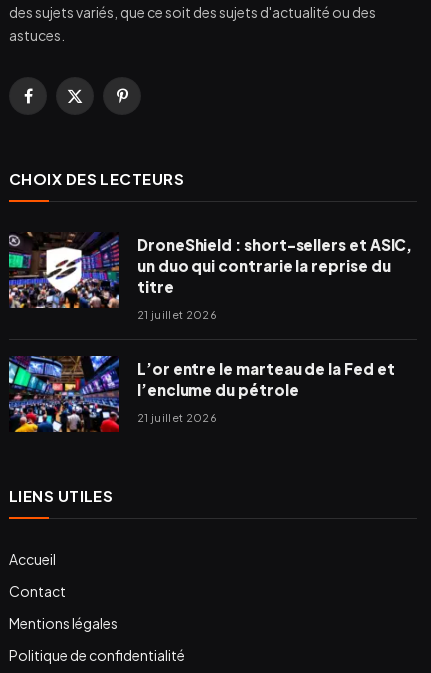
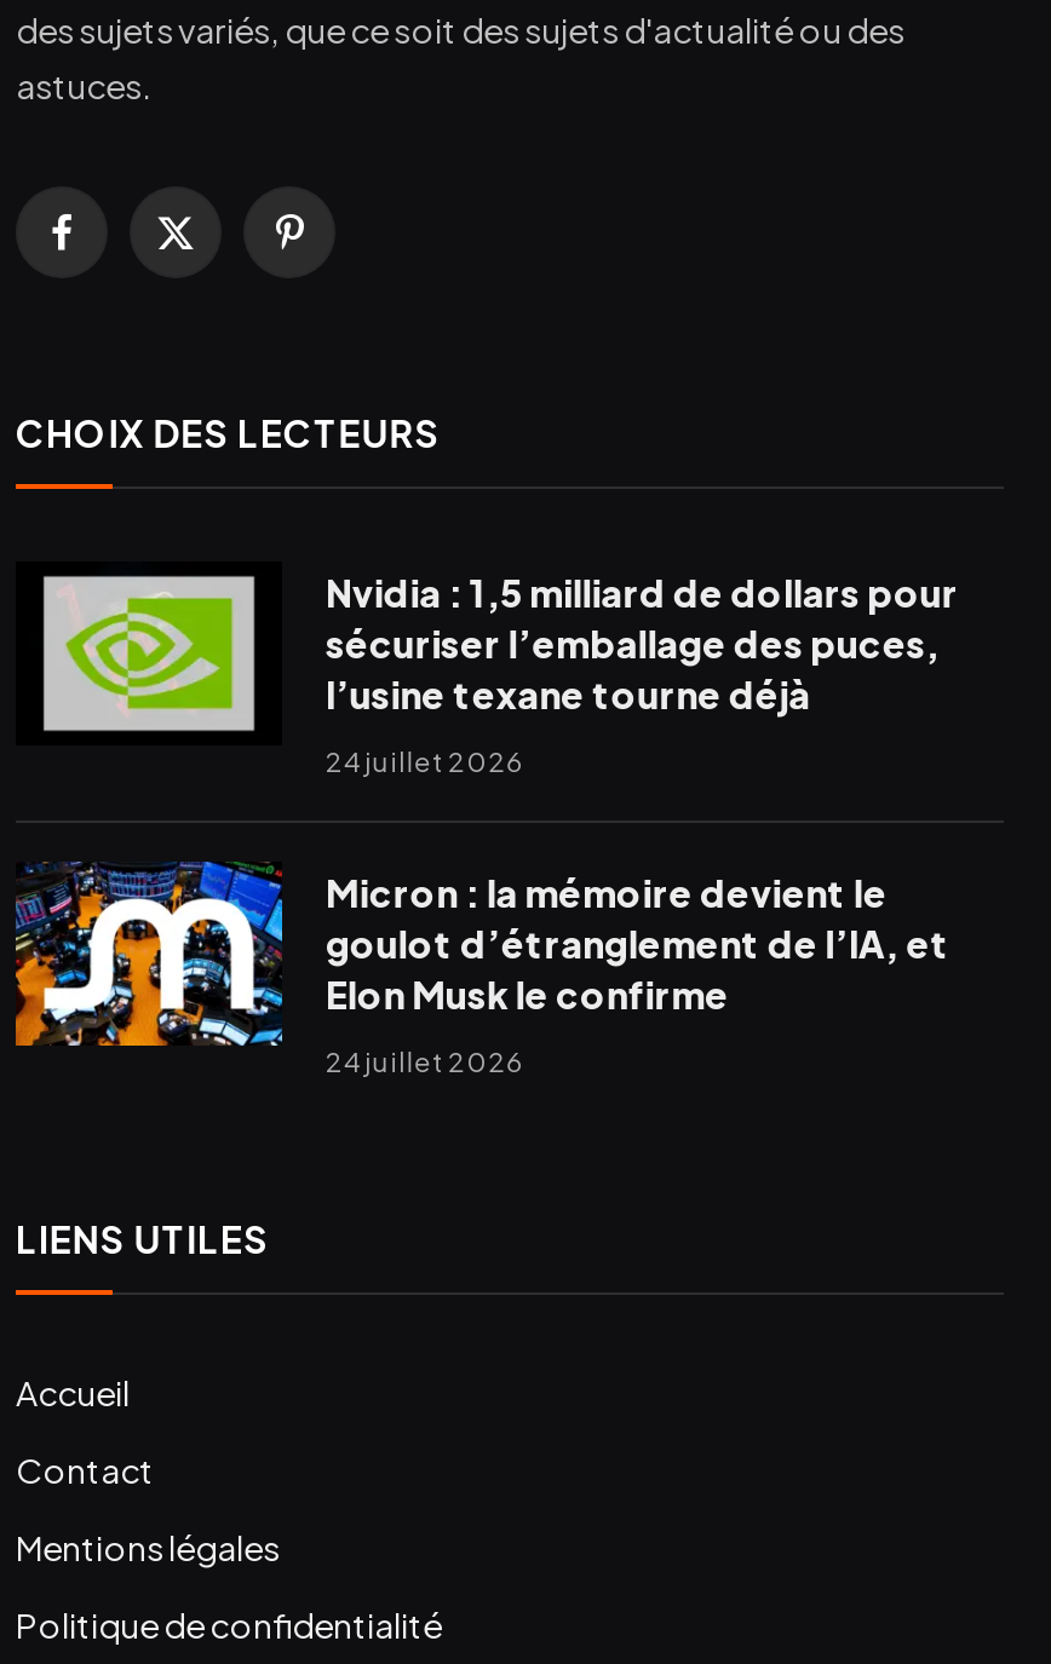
[8,231,412,309] [image] | DroneShield : short-sellers et ASIC, | un duo qui contrarie la reprise du | titre -> [16,569,958,745] [image] | Nvidia : 1,5 milliard de dollars pour | sécuriser l’emballage des puces, | l’usine texane tourne déjà
[137,308,217,321] 21 juillet 2026 -> [326,745,524,777] 24 juillet 2026
[8,355,394,433] [image] | L’or entre le marteau de la Fed et | l’enclume du pétrole -> [13,859,949,1048] [image] | Micron : la mémoire devient le | goulot d’étranglement de l’IA, et | Elon Musk le confirme
[137,411,217,424] 21 juillet 2026 -> [326,1046,524,1077] 24 juillet 2026

